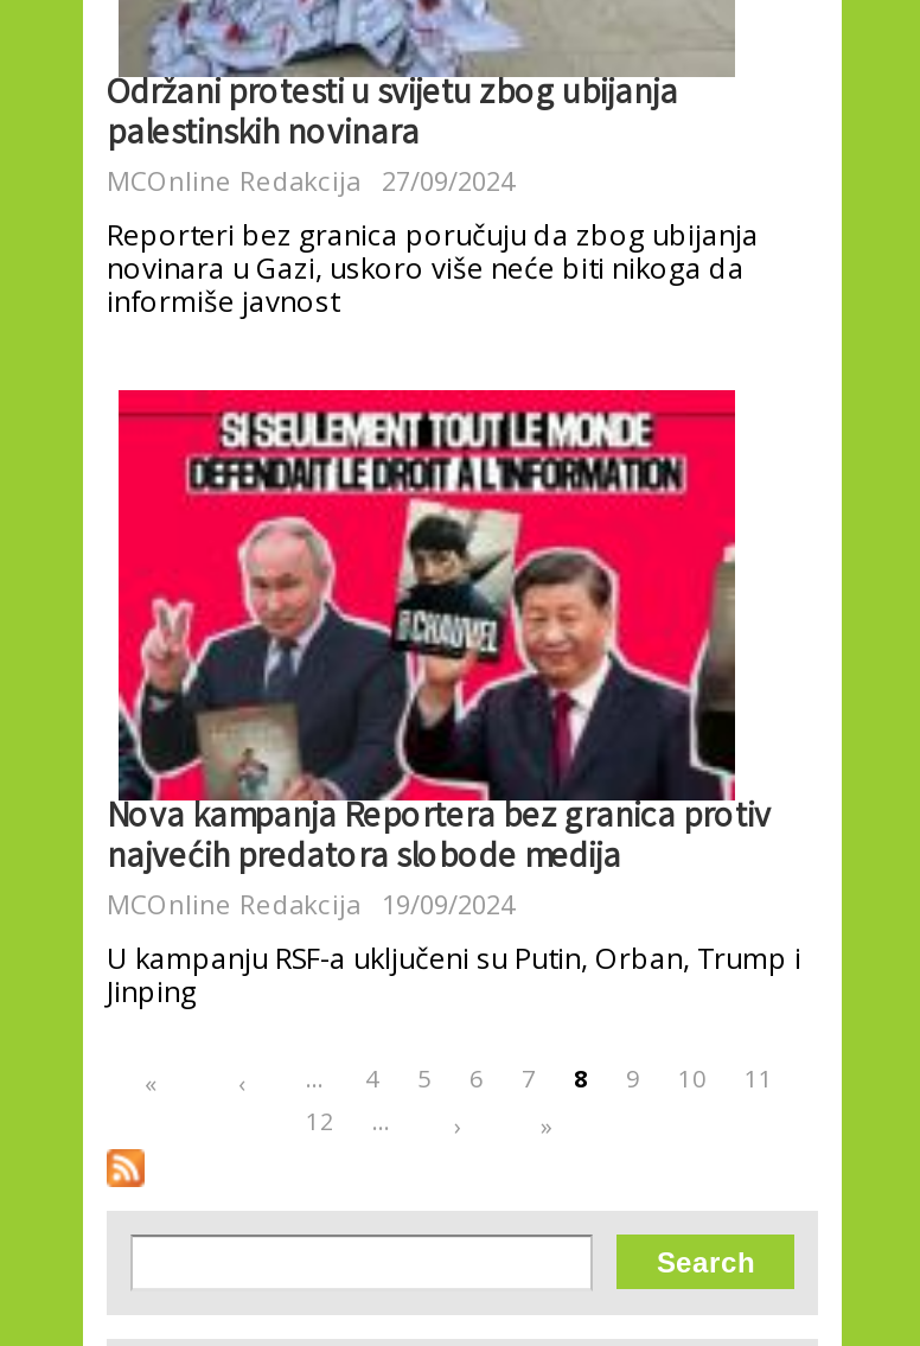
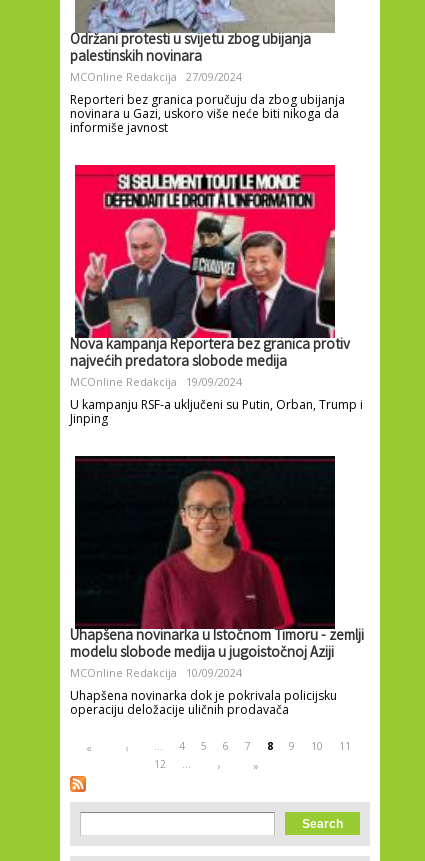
none -> [70,455,364,718] [image] | Uhapšena novinarka u Istočnom Timoru - zemlji | modelu slobode medija u jugoistočnoj Aziji | MCOnline Redakcija 10/09/2024 | Uhapšena novinarka dok je pokrivala policijsku | operaciju deložacije uličnih prodavača

